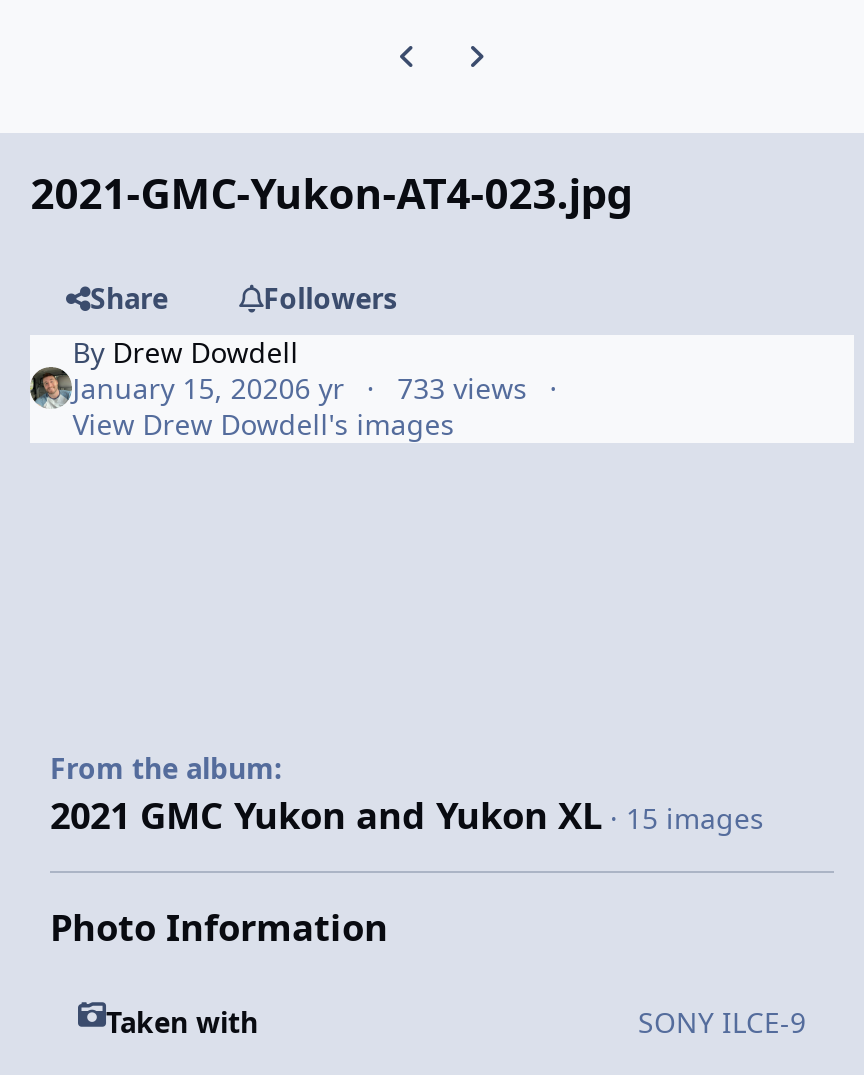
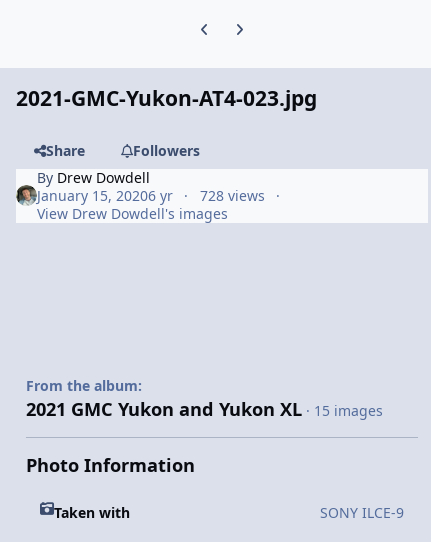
[72,368,527,406] January 15, 20206 yr 733 views -> [37,185,265,204] January 15, 20206 yr 728 views

